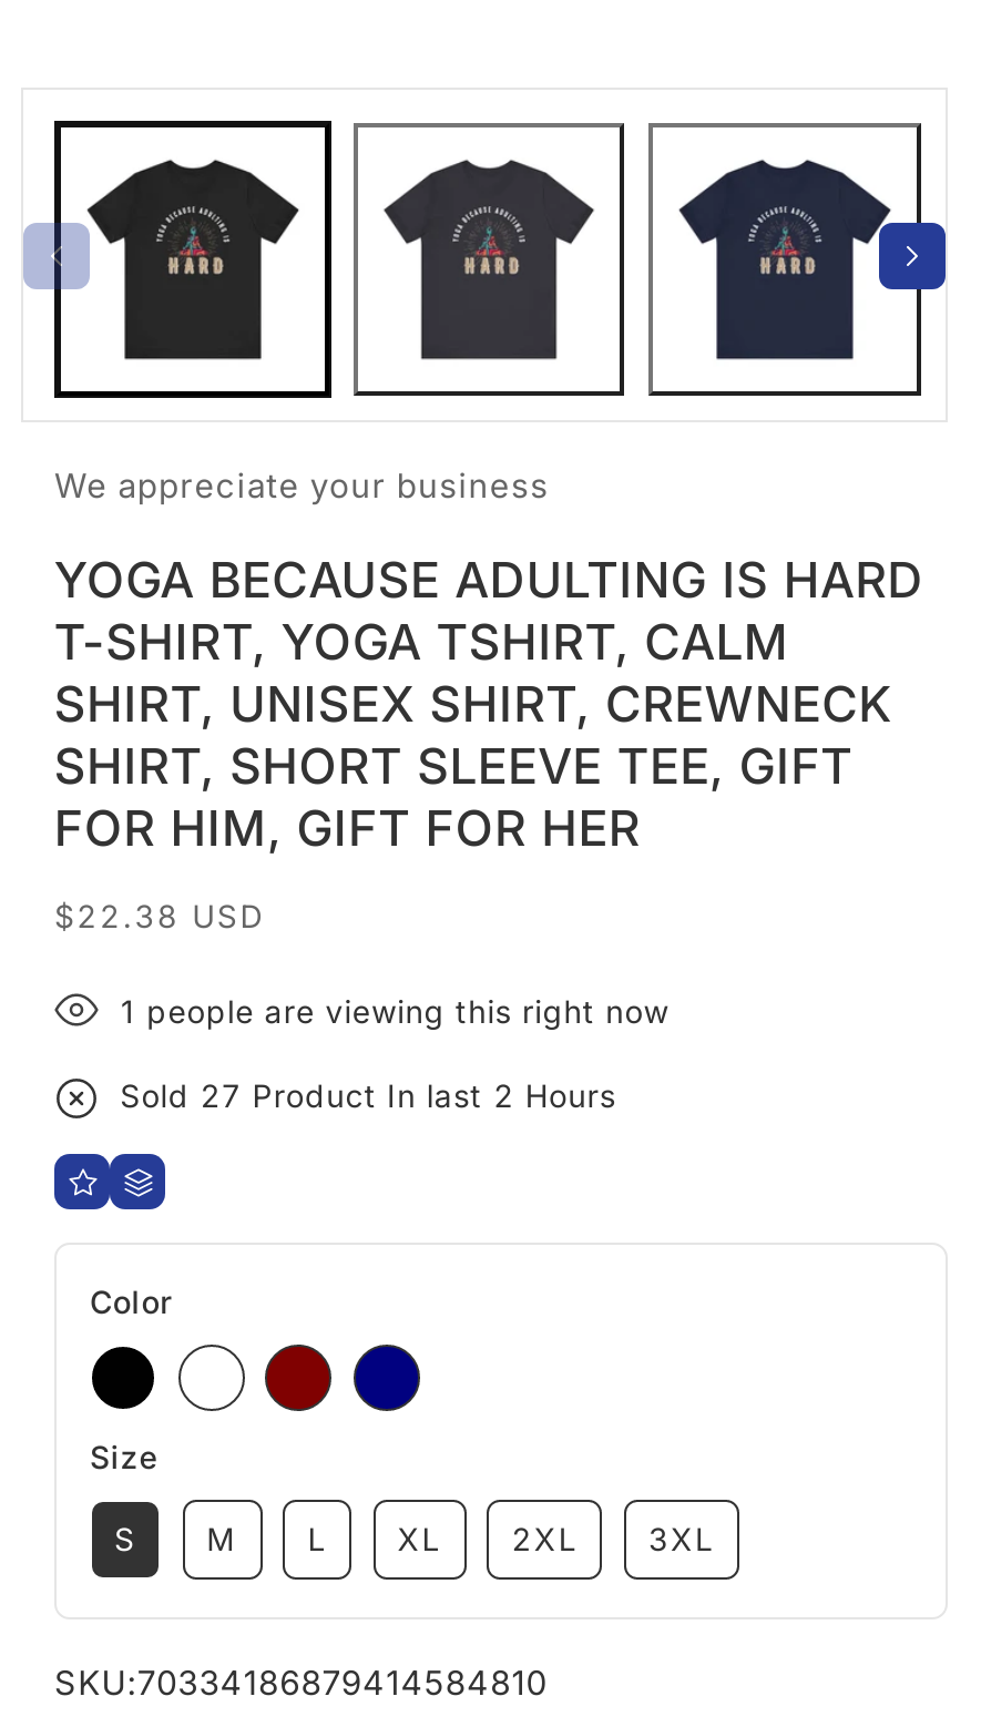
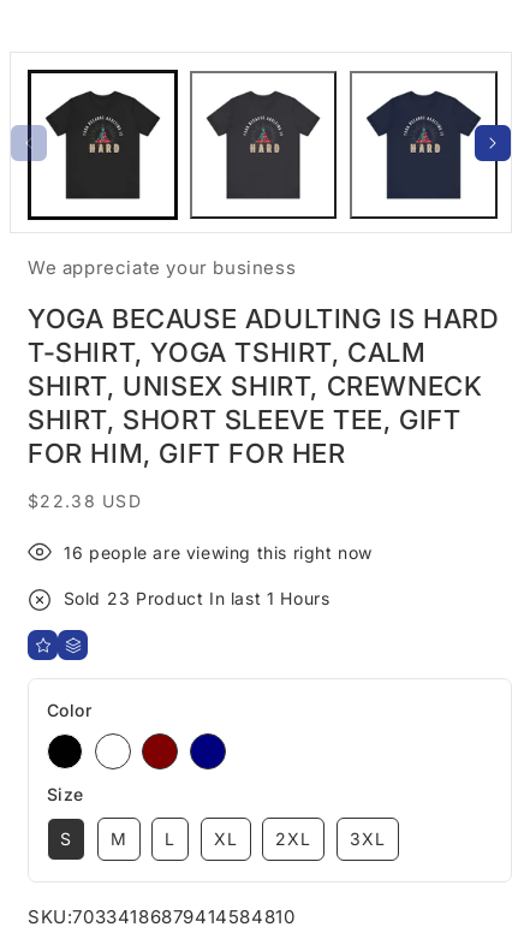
[121,992,669,1029] 1 people are viewing this right now -> [64,542,373,562] 16 people are viewing this right now
[120,1076,616,1115] Sold 27 Product In last 2 Hours -> [63,588,330,609] Sold 23 Product In last 1 Hours

